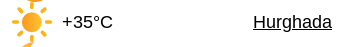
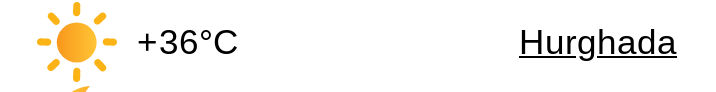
[62,12,113,32] +35°C -> [137,22,239,62] +36°C

